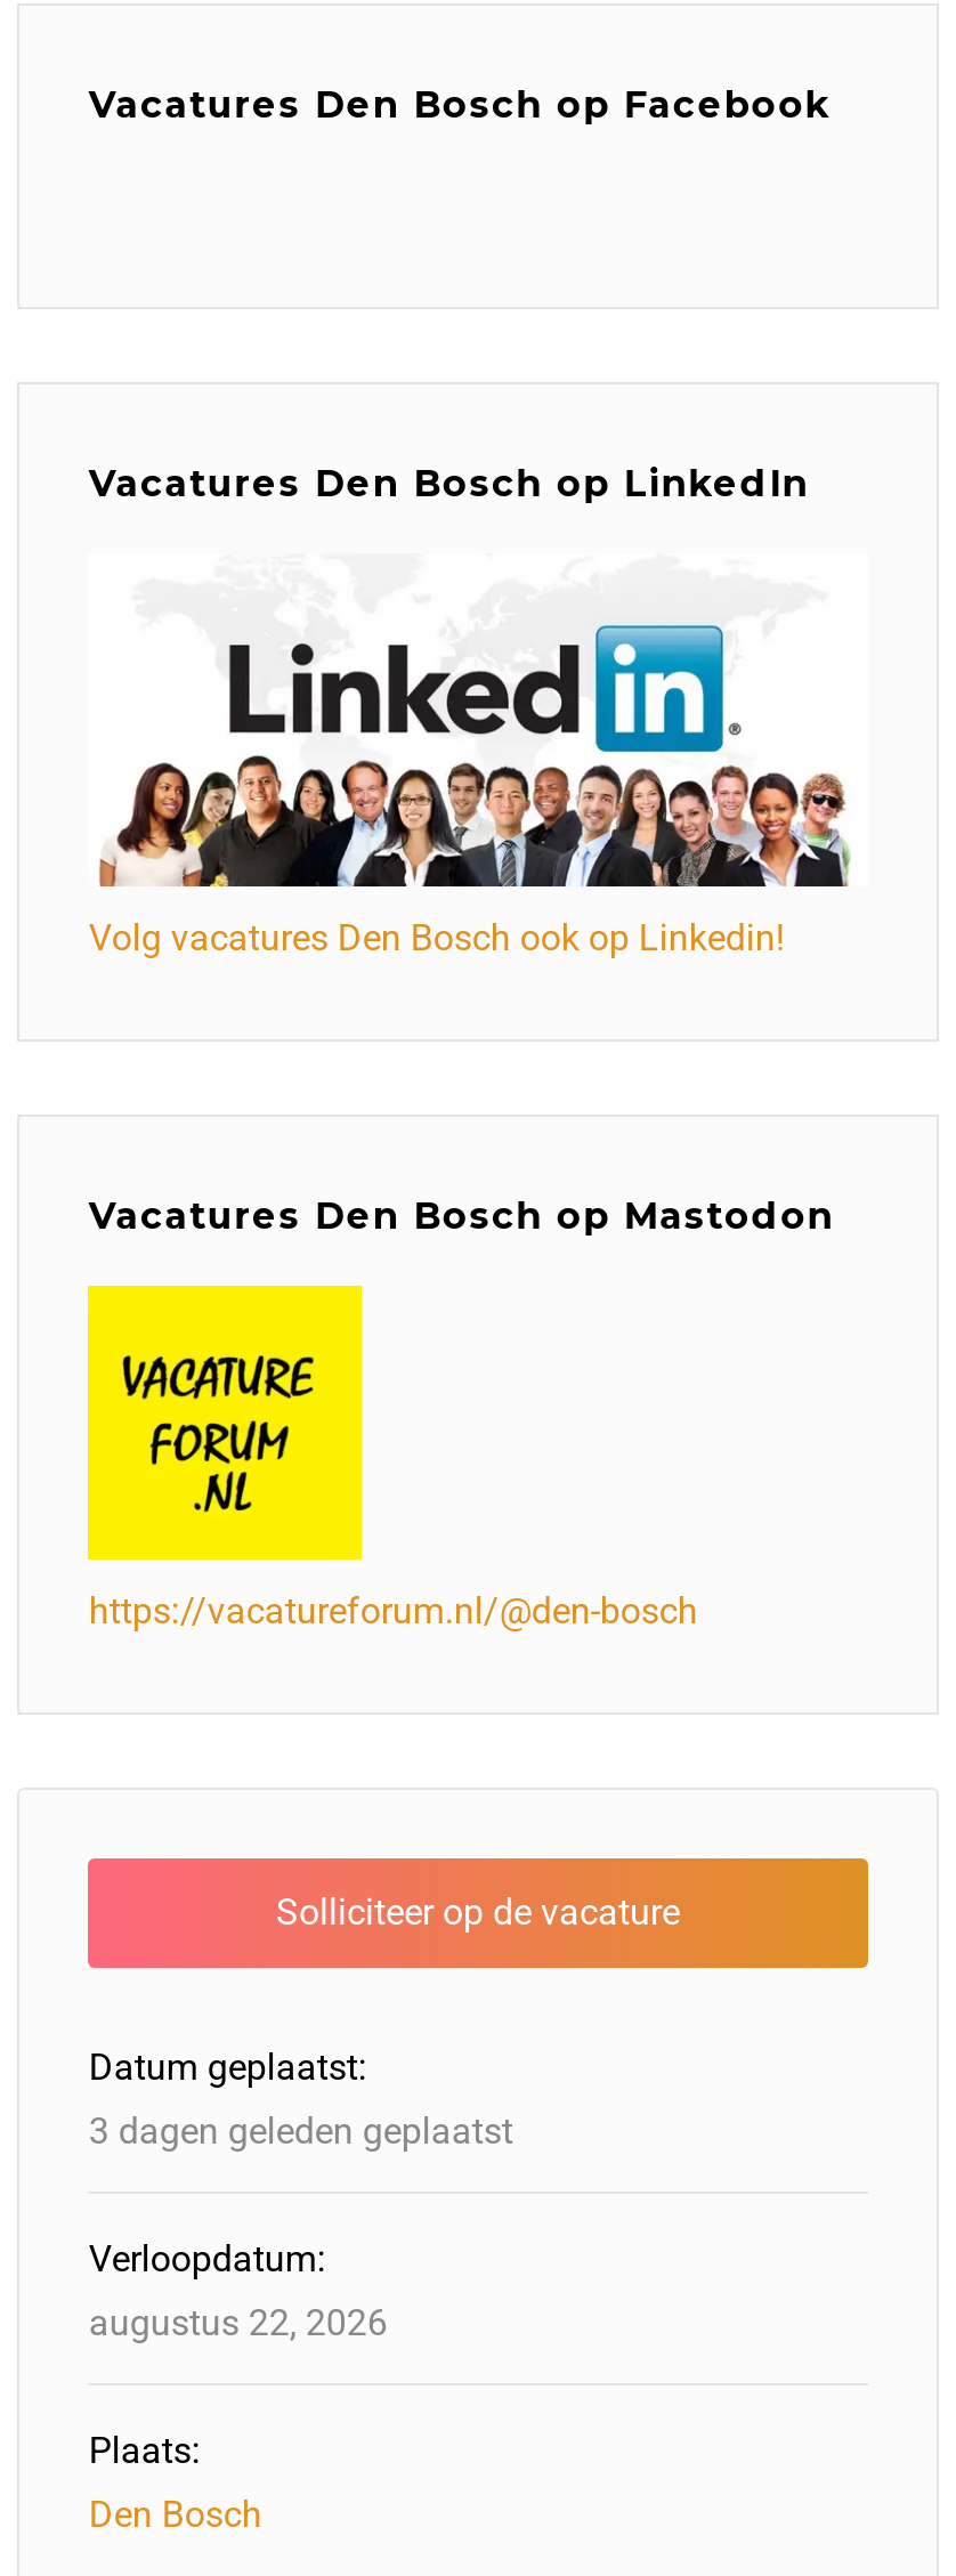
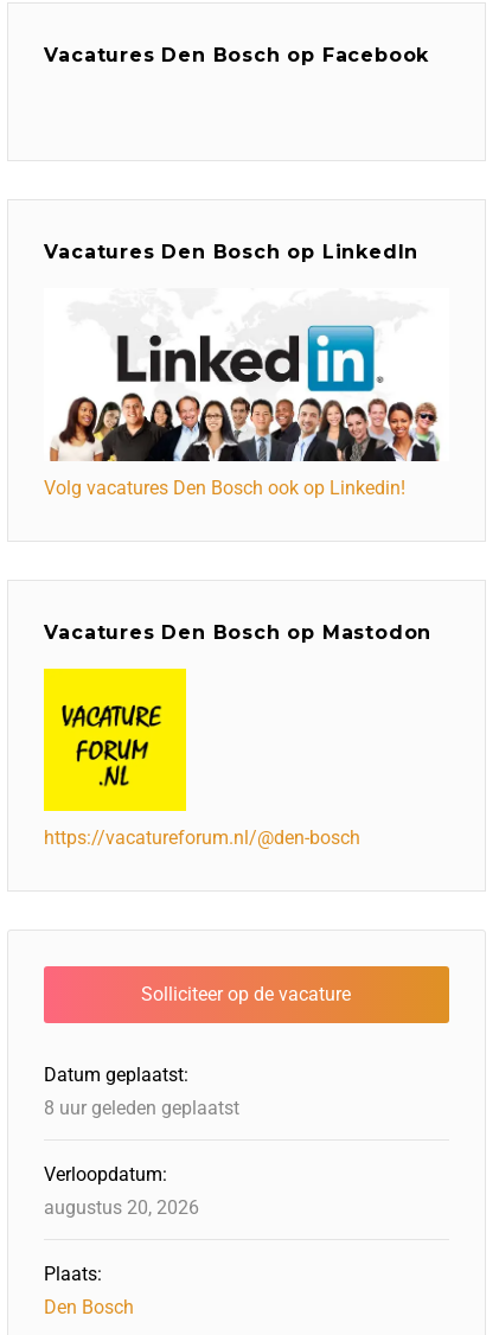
[89,2109,513,2152] 3 dagen geleden geplaatst -> [44,1096,240,1119] 8 uur geleden geplaatst
[89,2300,388,2344] augustus 22, 2026 -> [44,1196,200,1218] augustus 20, 2026

